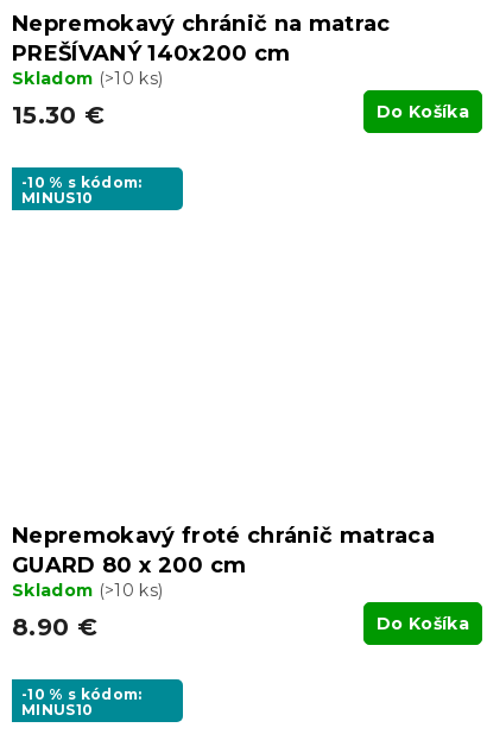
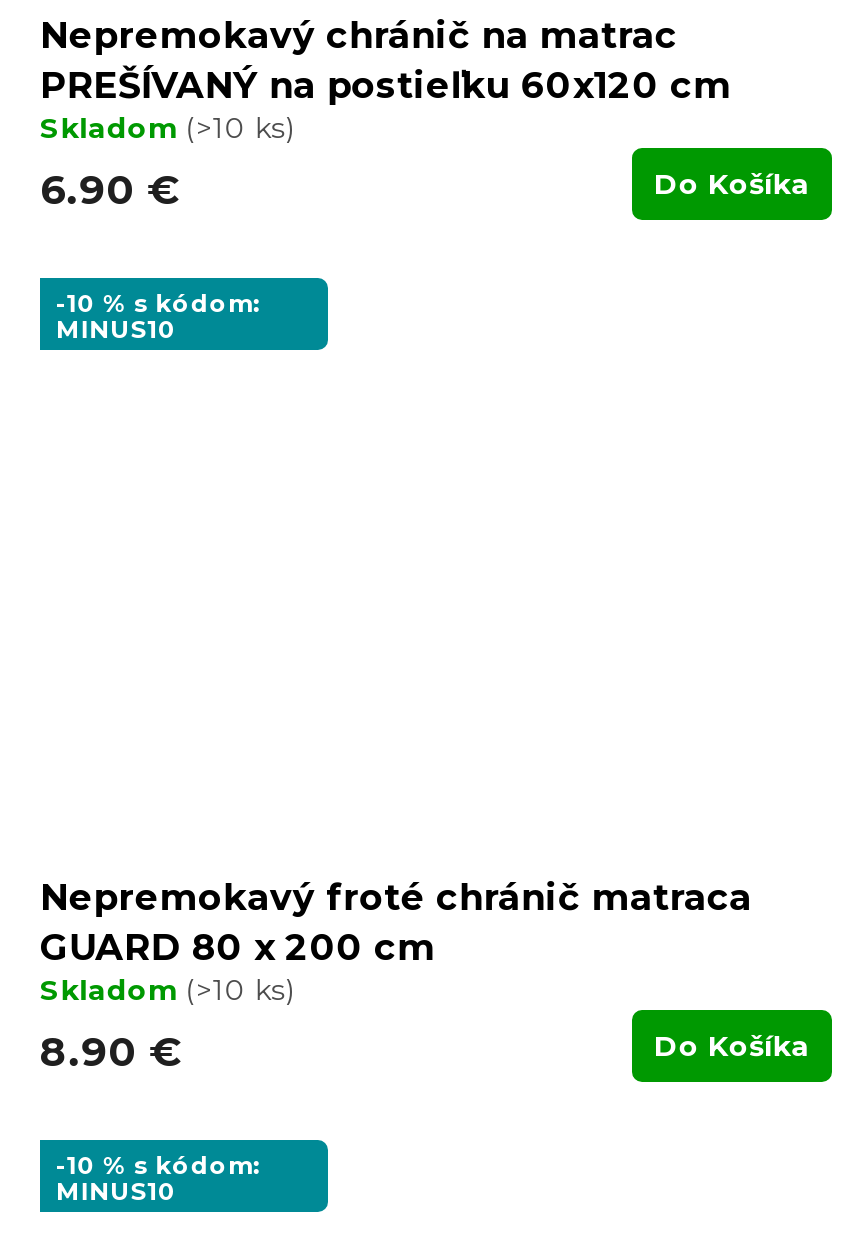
[12,40,291,66] PREŠÍVANÝ 140x200 cm -> [40,64,731,108] PREŠÍVANÝ na postieľku 60x120 cm
[12,101,105,129] 15.30 € -> [40,166,182,214] 6.90 €

